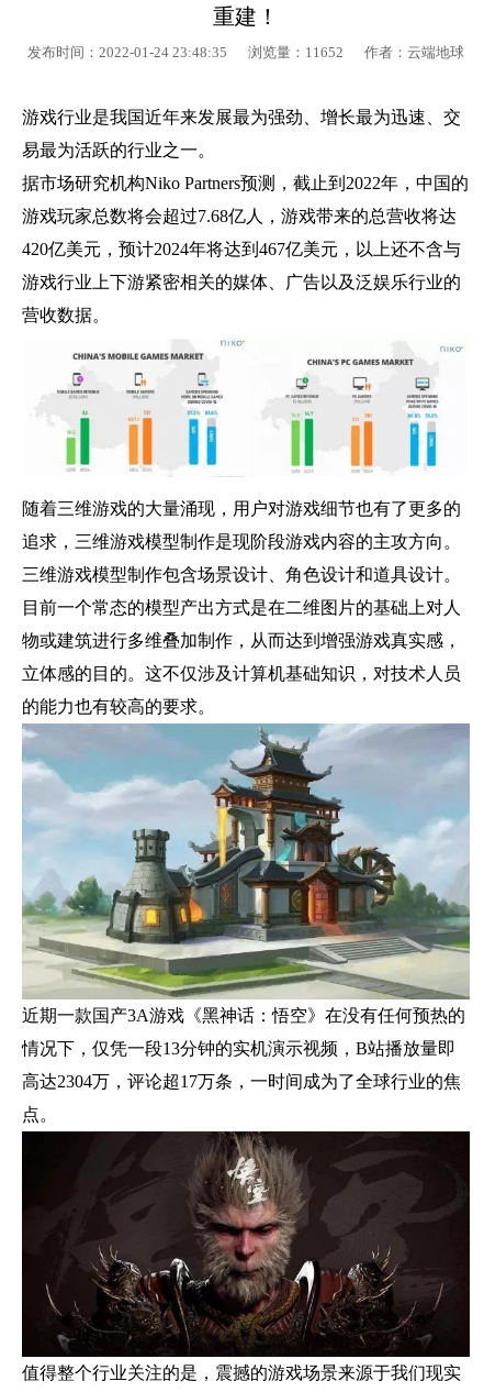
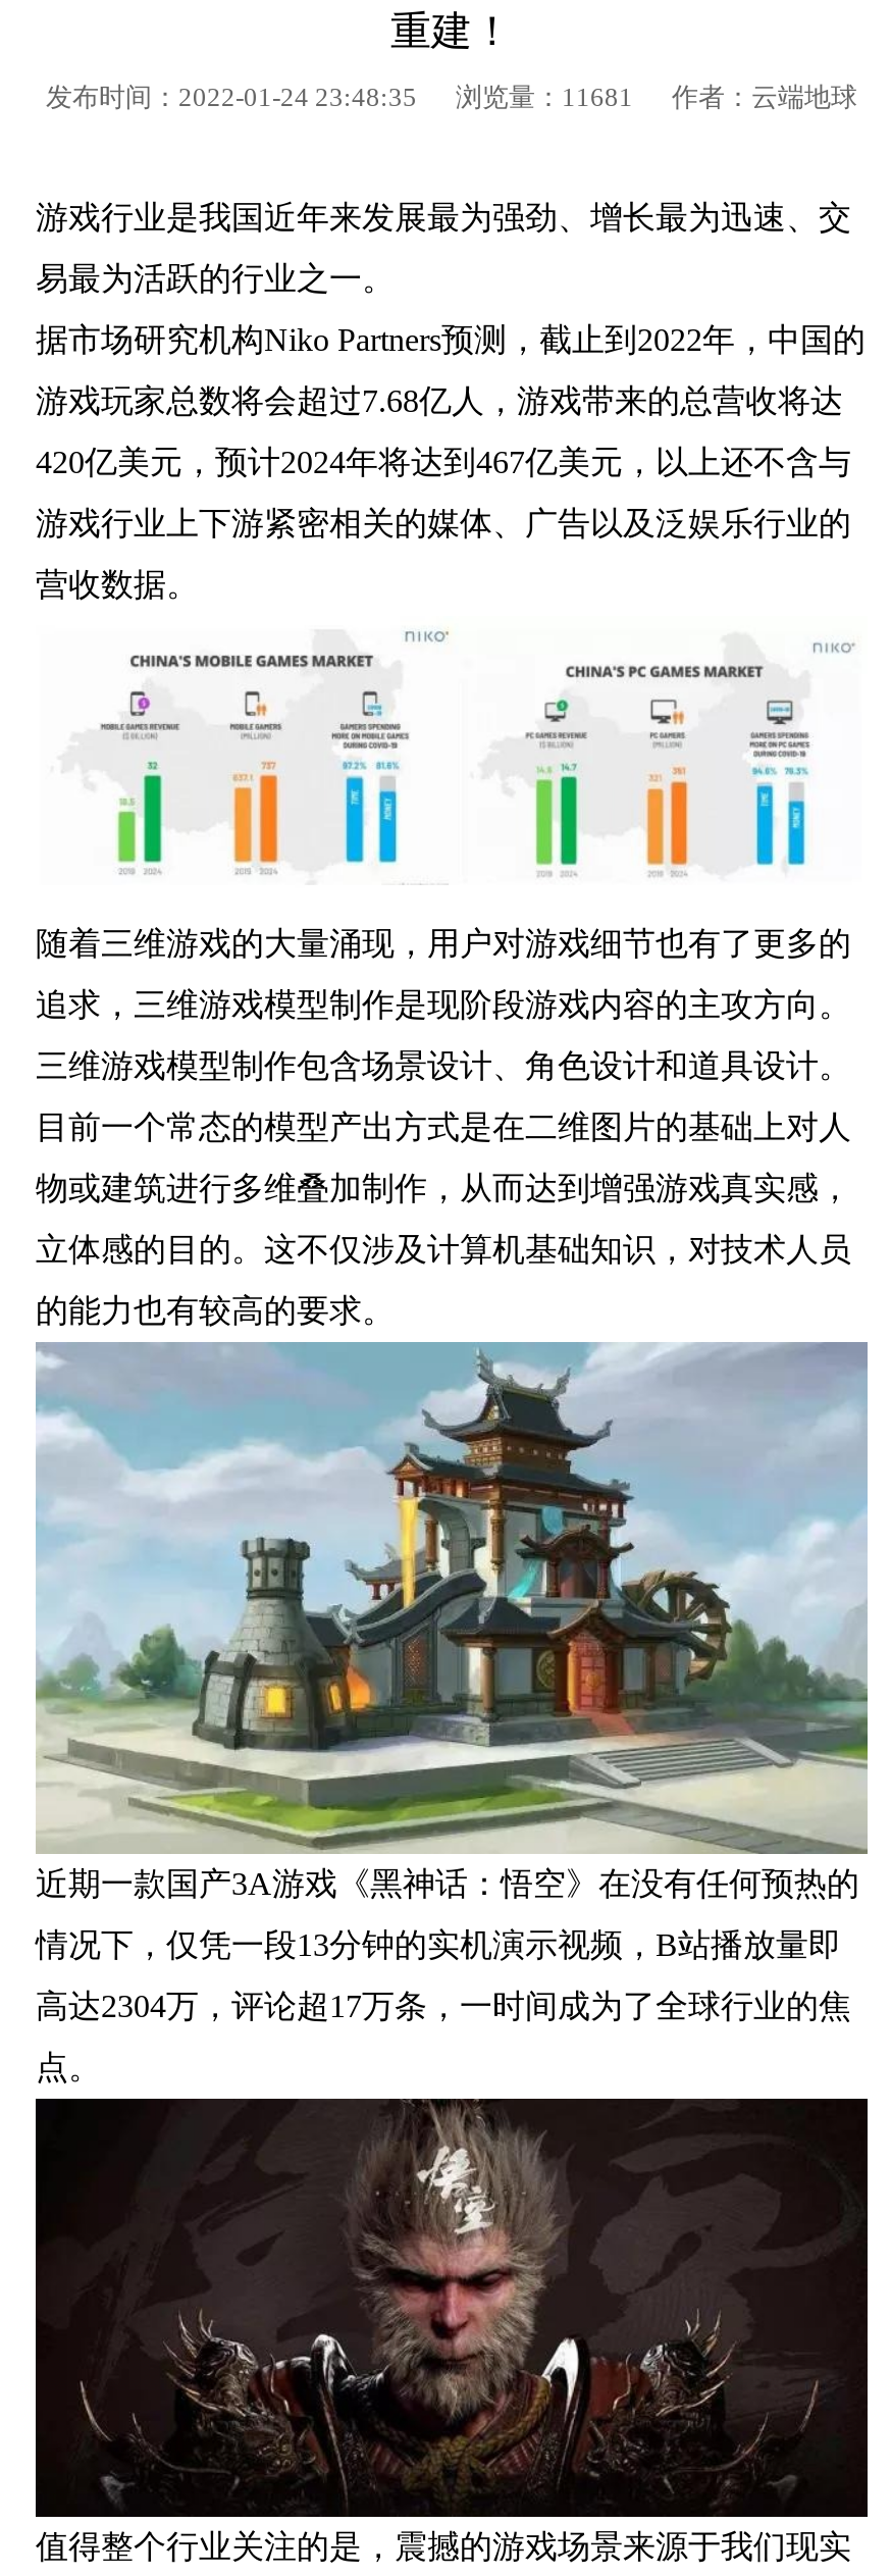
[27,44,464,61] 发布时间：2022-01-24 23:48:35 浏览量：11652 作者：云端地球 -> [46,82,857,112] 发布时间：2022-01-24 23:48:35 浏览量：11681 作者：云端地球

